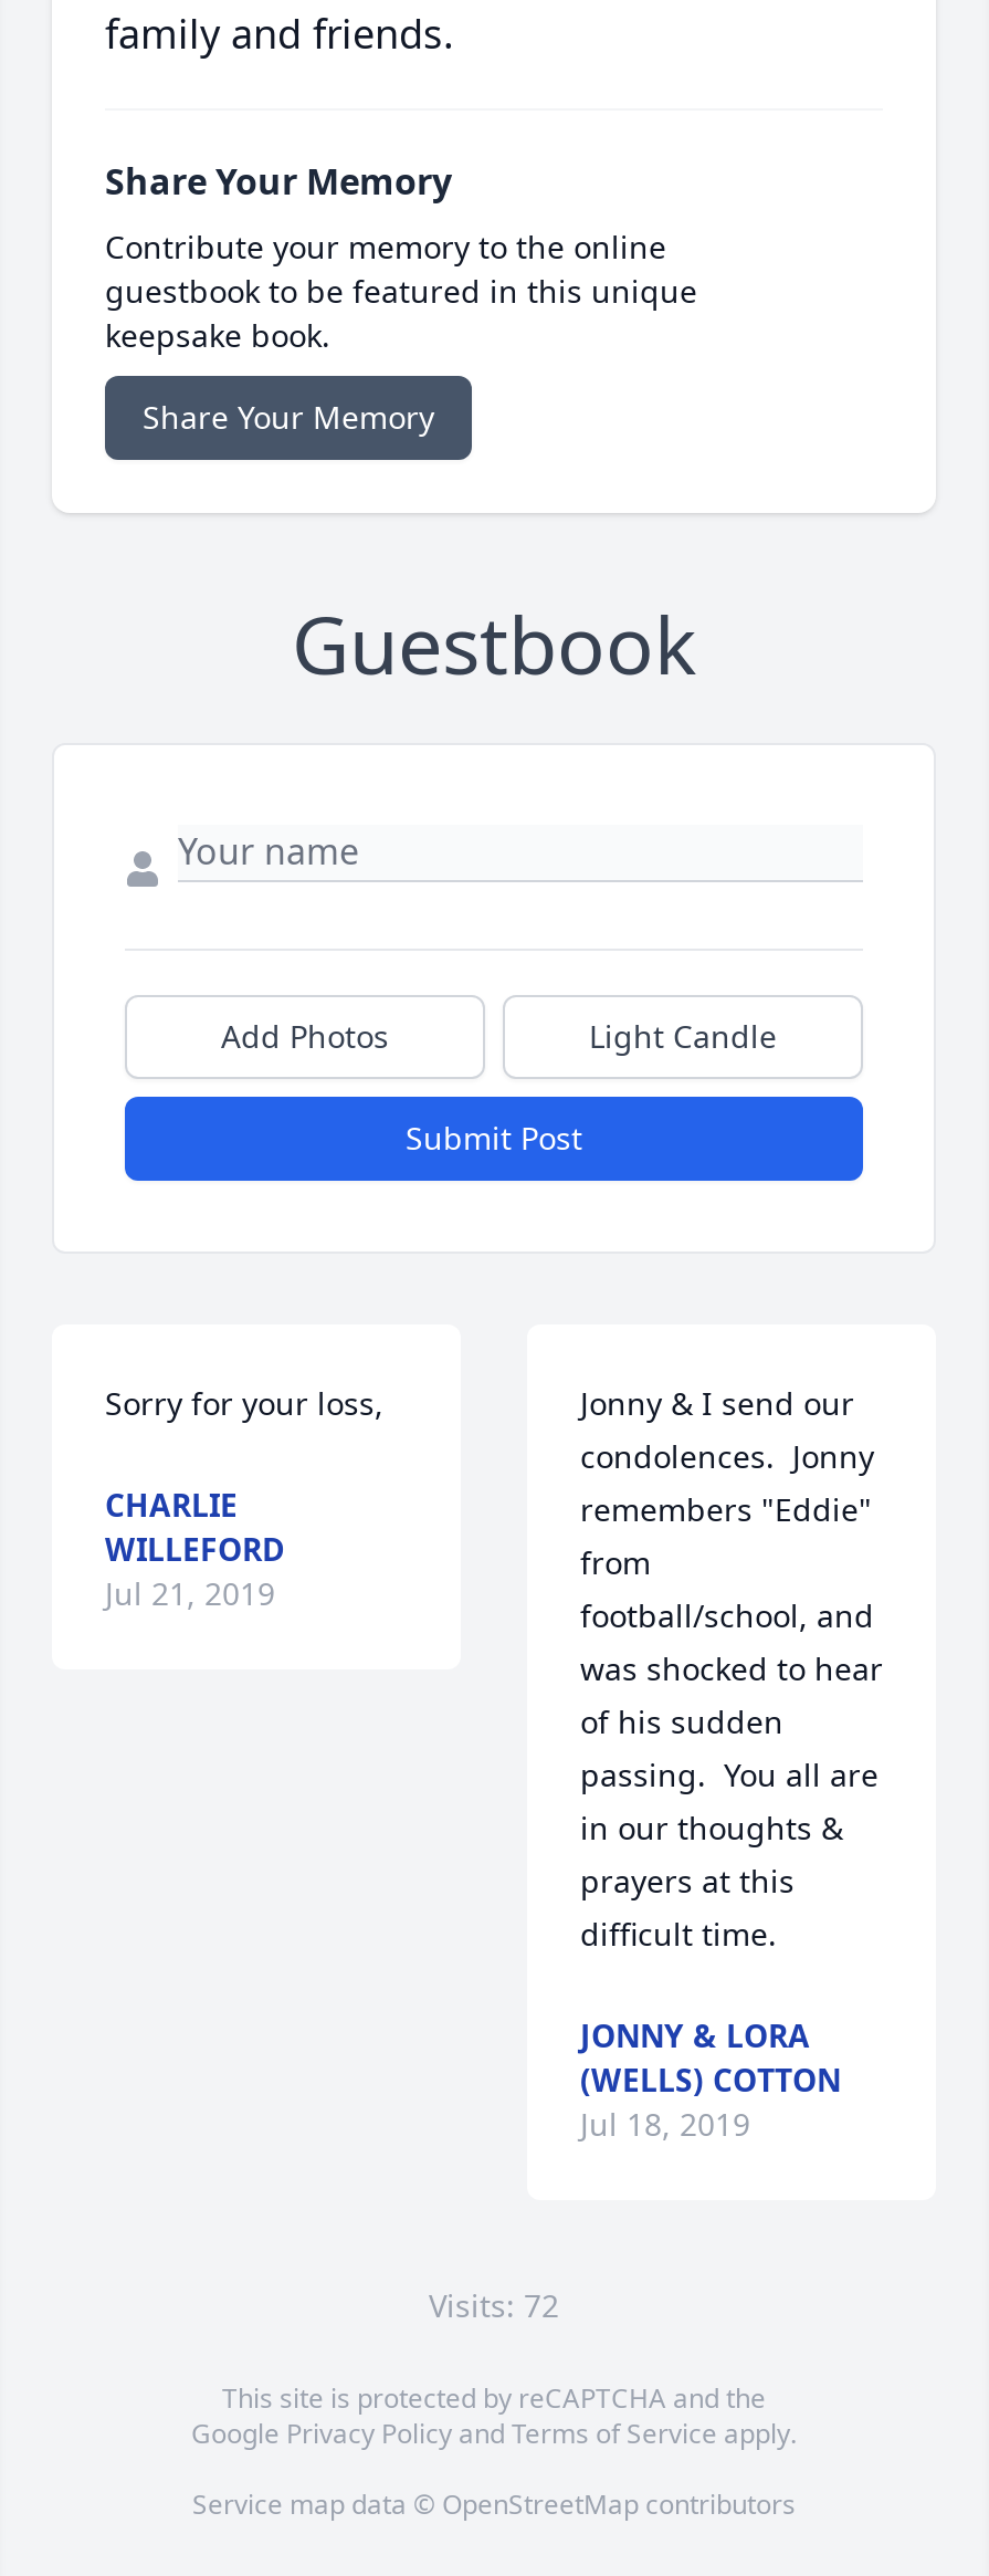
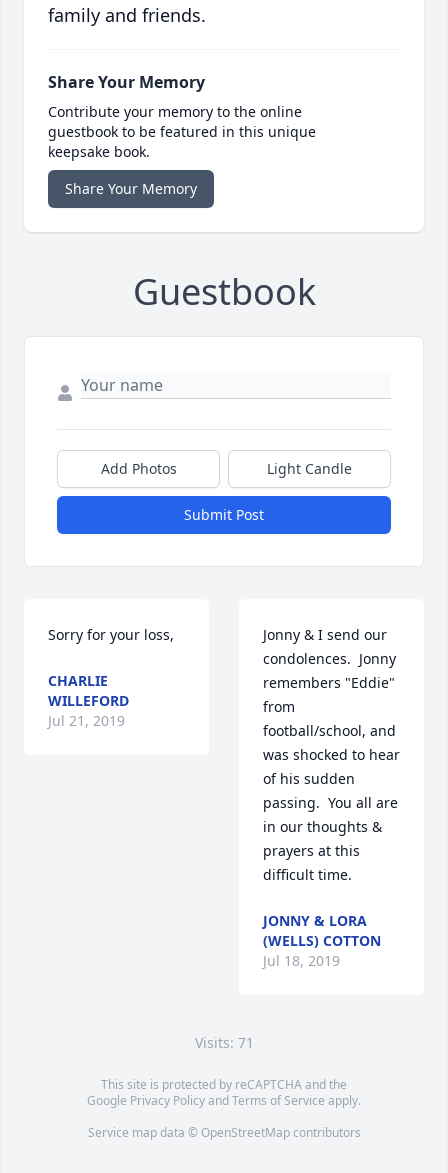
[429,2285,559,2327] Visits: 72 -> [194,1033,253,1052] Visits: 71

